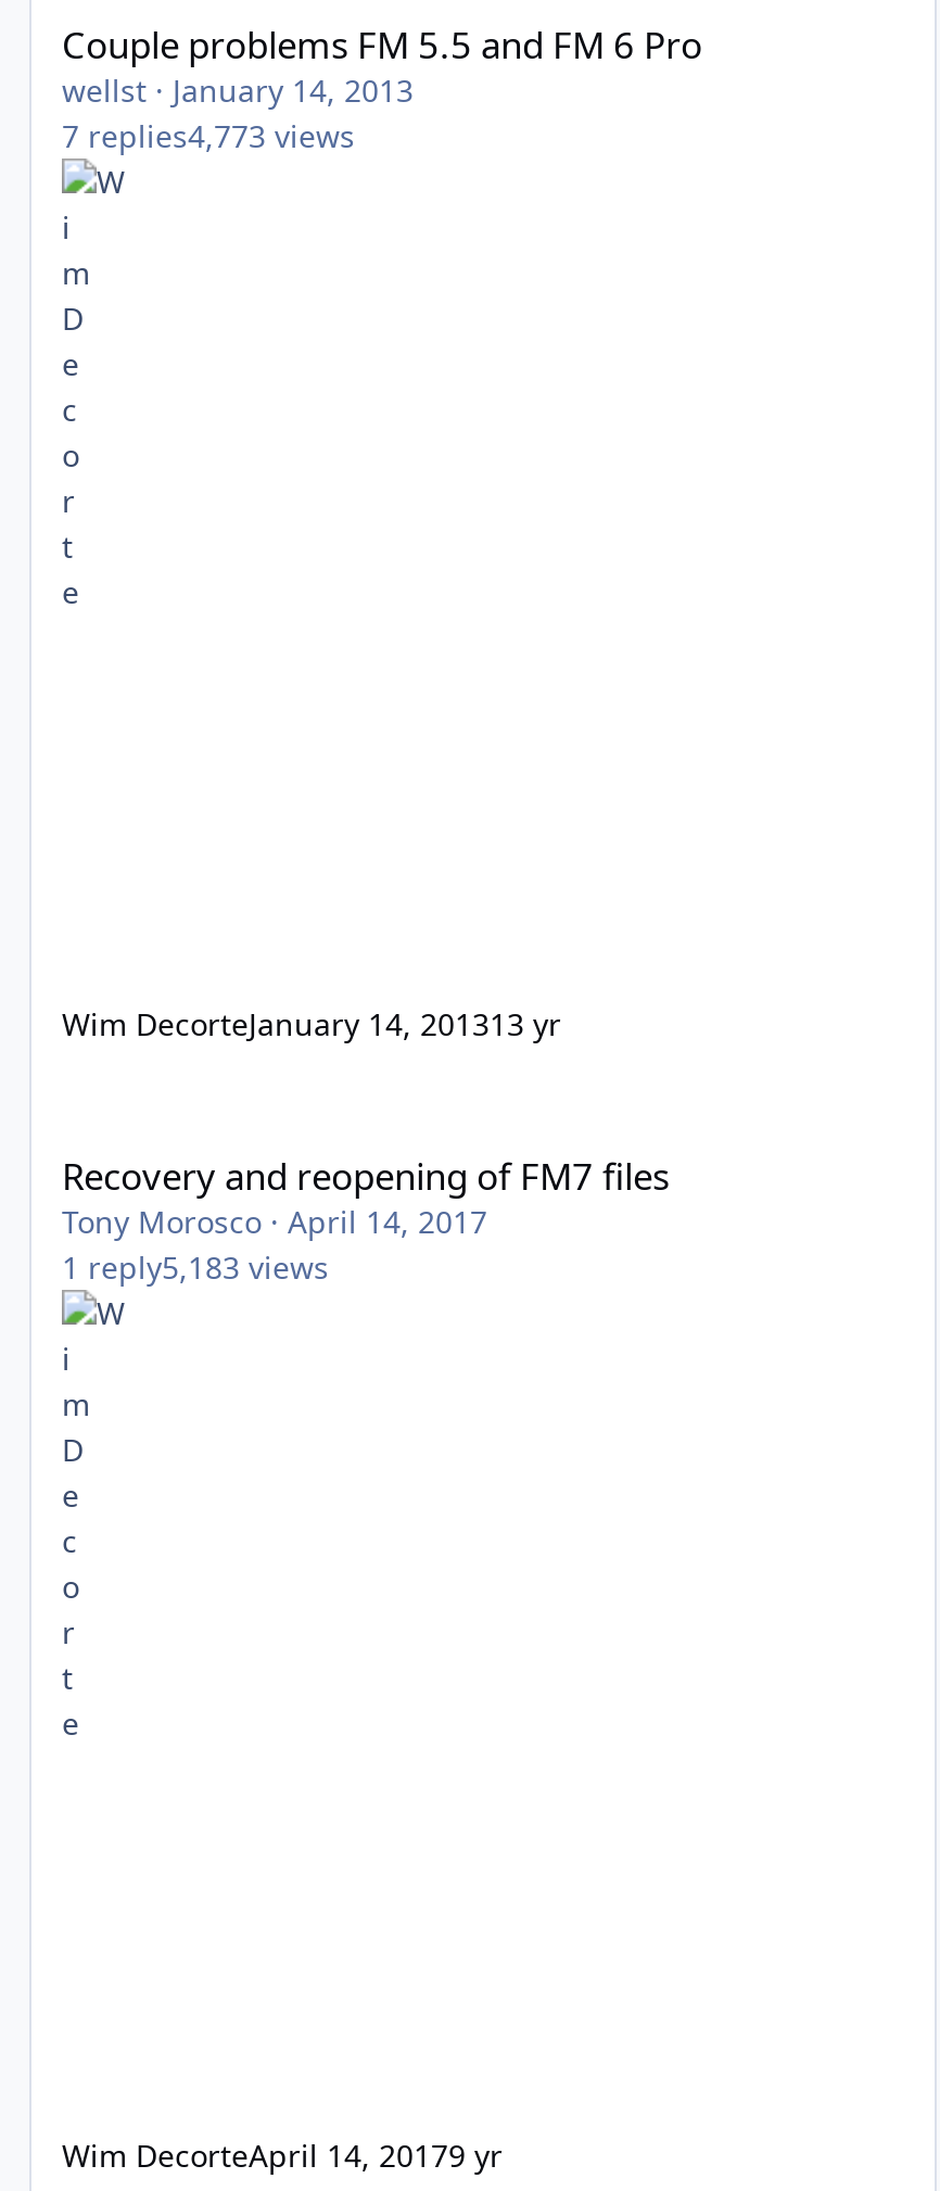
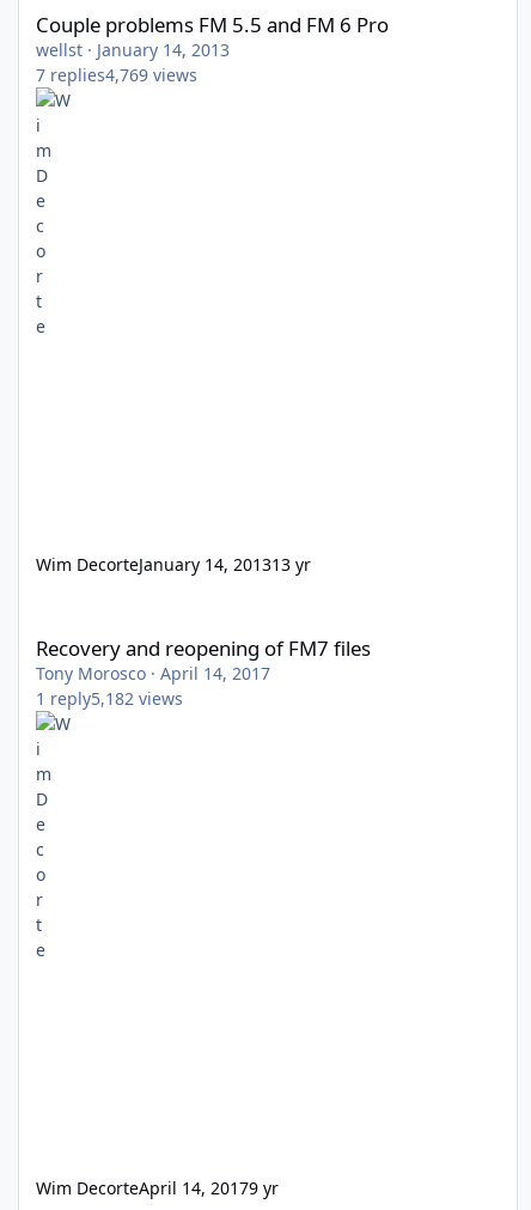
[62,114,355,155] 7 replies4,773 views -> [36,63,197,86] 7 replies4,769 views
[62,1246,329,1287] 1 reply5,183 views -> [36,687,183,709] 1 reply5,182 views

